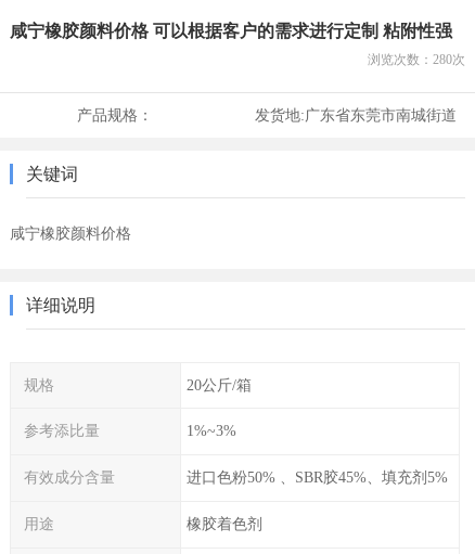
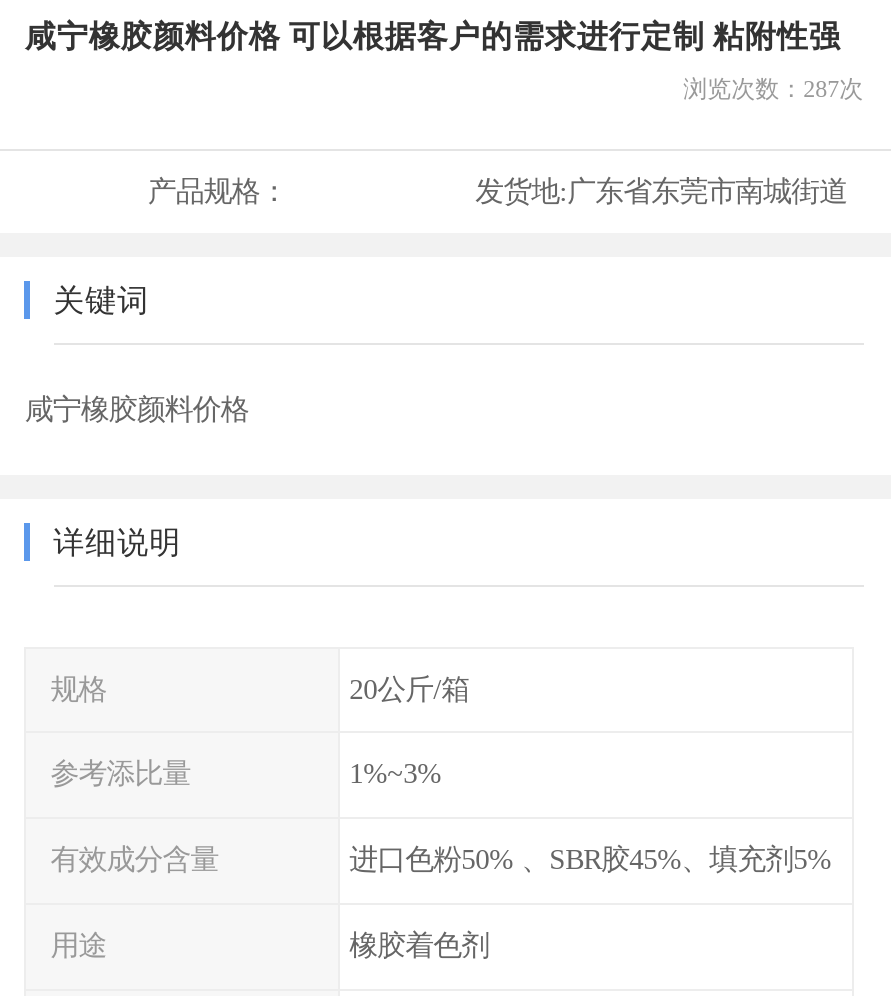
[367,52,465,67] 浏览次数：280次 -> [683,74,863,102] 浏览次数：287次

